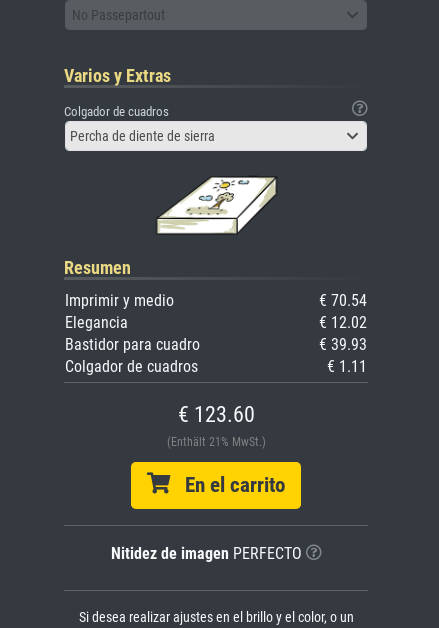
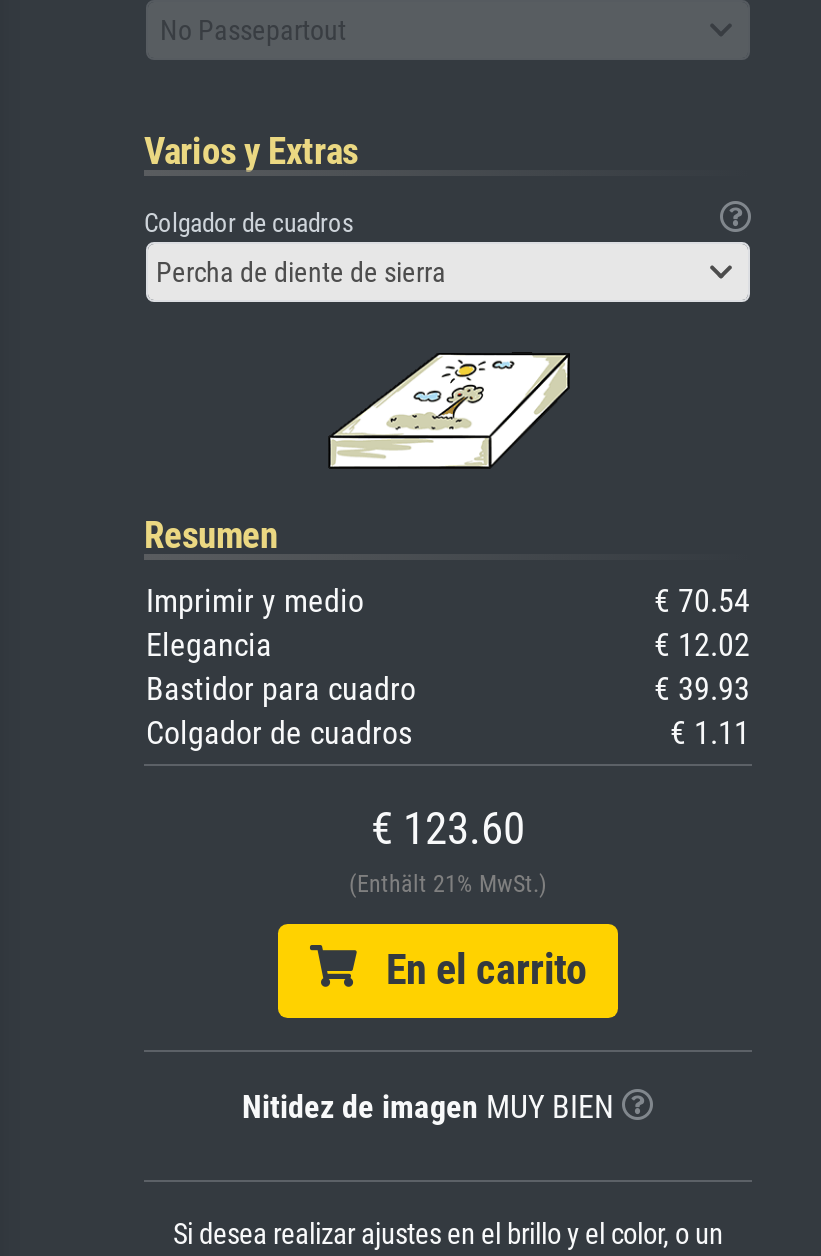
[110,544,301,563] Nitidez de imagen PERFECTO -> [242,1088,614,1126] Nitidez de imagen MUY BIEN

